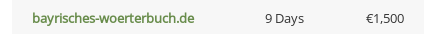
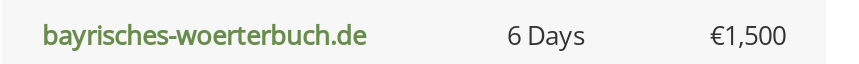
[264,9,303,27] 9 Days -> [507,17,585,53] 6 Days

